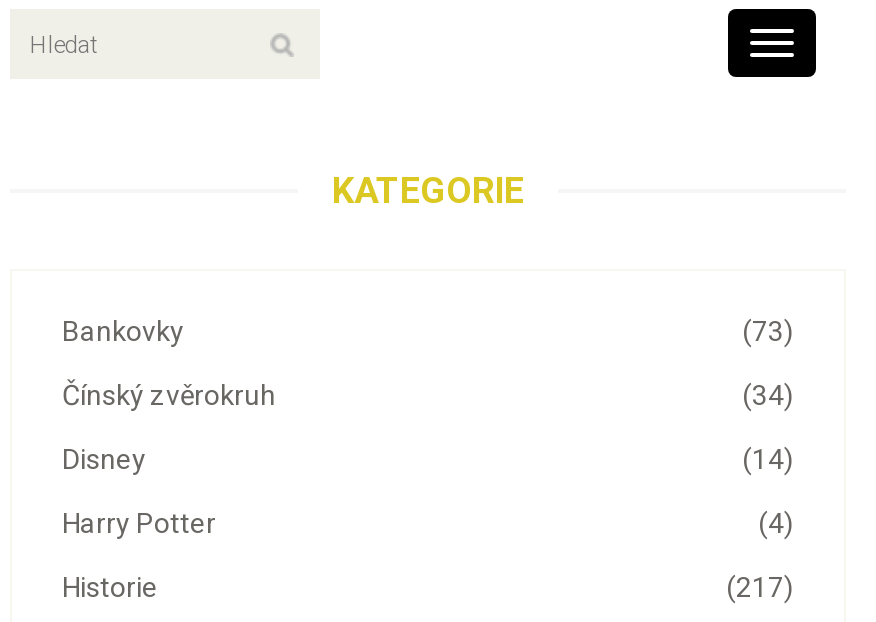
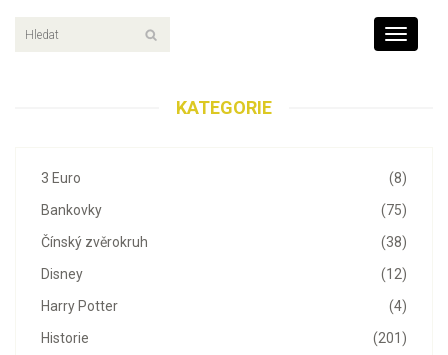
[742,316,794,348] (73) -> [41,170,407,218] (8) | 3 Euro | (75)
[742,380,794,412] (34) -> [381,234,407,250] (38)
[742,444,794,476] (14) -> [381,266,407,282] (12)
[726,572,794,604] (217) -> [373,330,407,346] (201)

